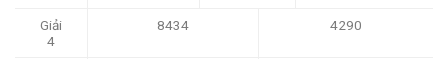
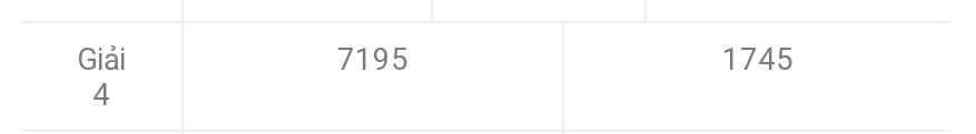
[157,17,189,33] 8434 -> [337,41,408,76] 7195
[330,17,362,33] 4290 -> [722,41,793,76] 1745

